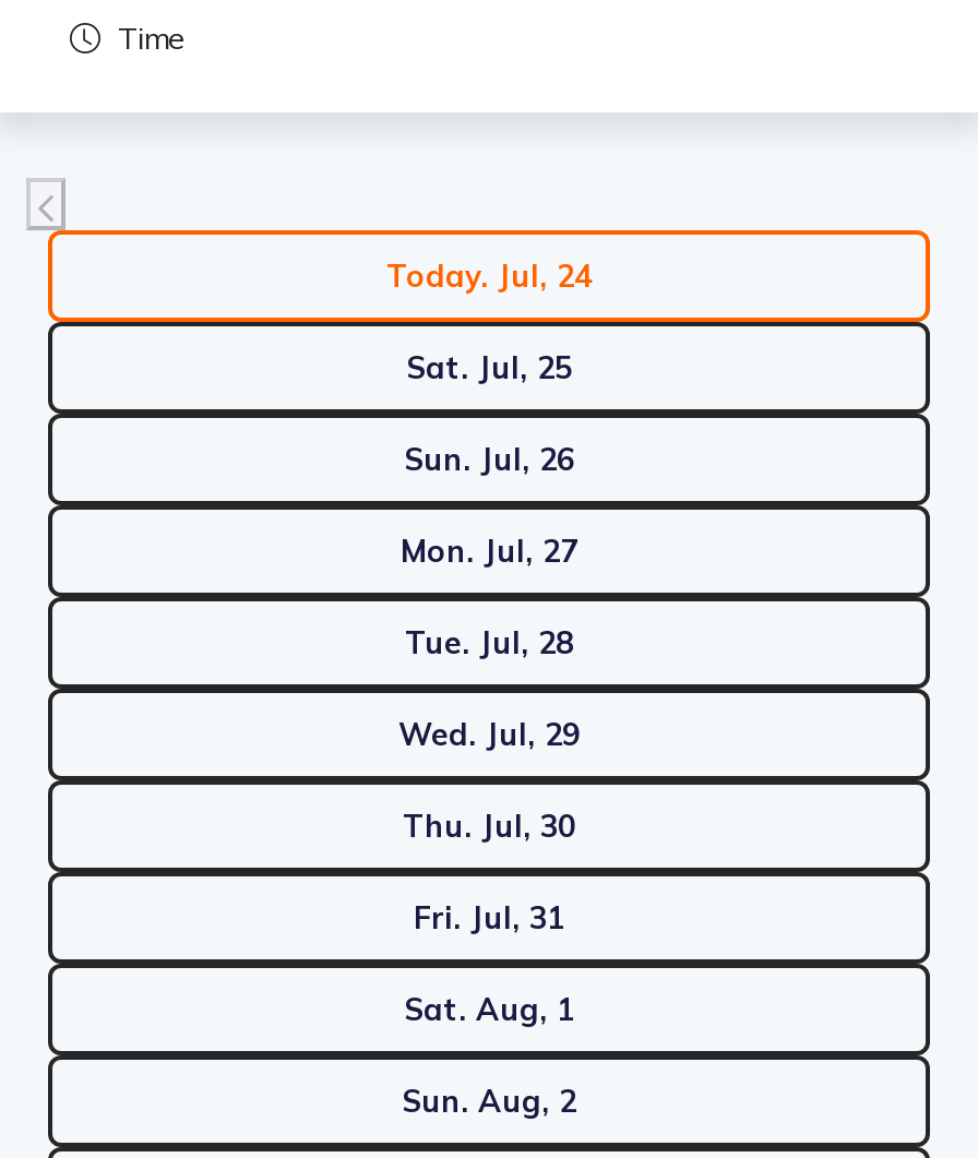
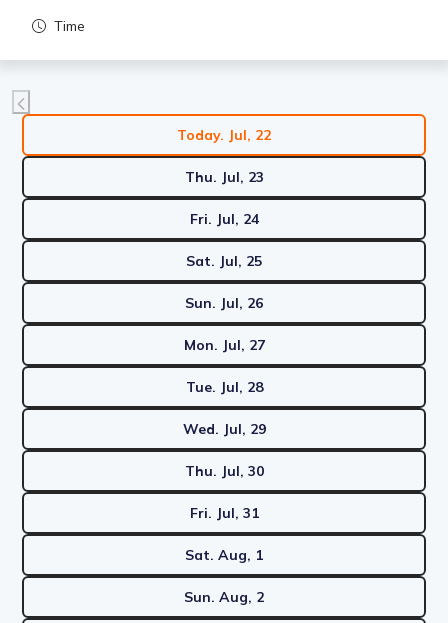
[386,256,592,296] Today. Jul, 24 -> [177,126,271,228] Today. Jul, 22 | Thu. Jul, 23 | Fri. Jul, 24

